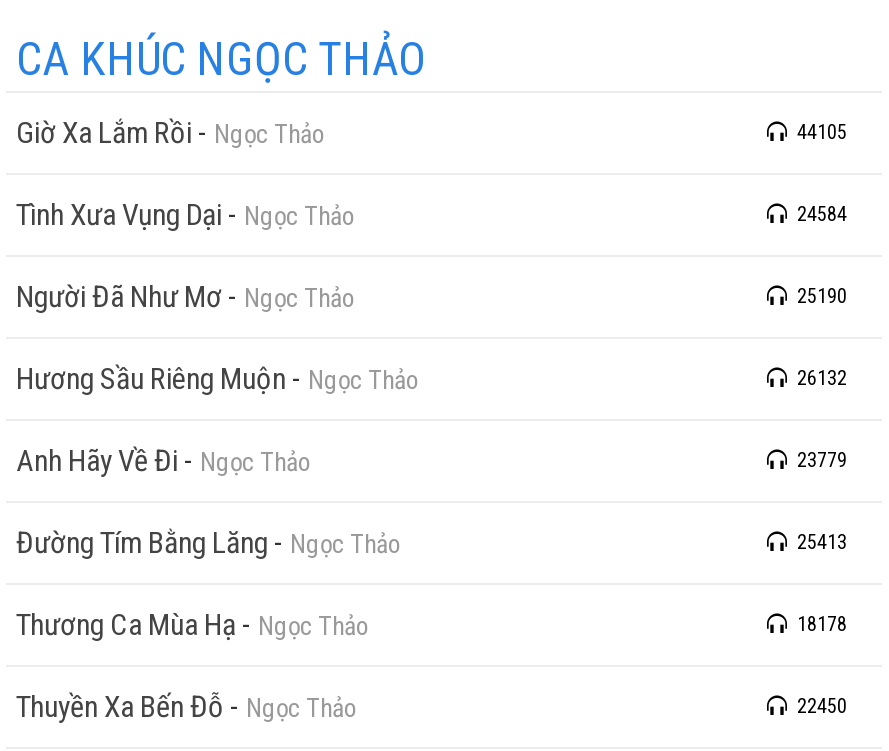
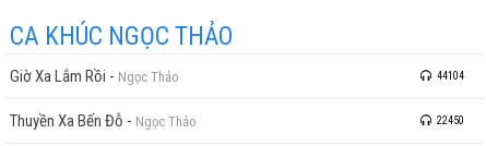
[16,121,847,643] 44105 | Tình Xưa Vụng Dại - Ngọc Thảo | 24584 | Người Đã Như Mơ - Ngọc Thảo | 25190 | Hương Sầu Riêng Muộn - Ngọc Thảo | 26132 | Anh Hãy Về Đi - Ngọc Thảo | 23779 | Đường Tím Bằng Lăng - Ngọc Thảo | 25413 | Thương Ca Mùa Hạ - Ngọc Thảo | 18178 -> [436,70,464,82] 44104

